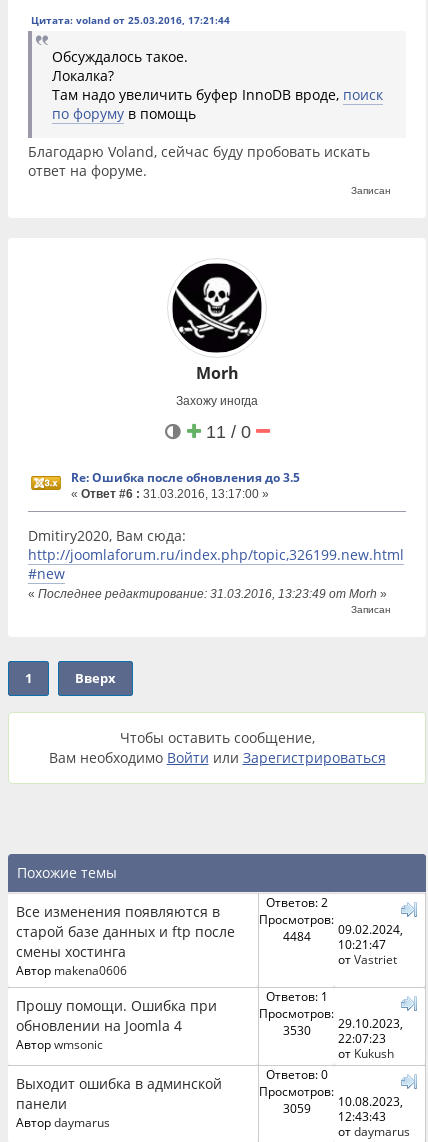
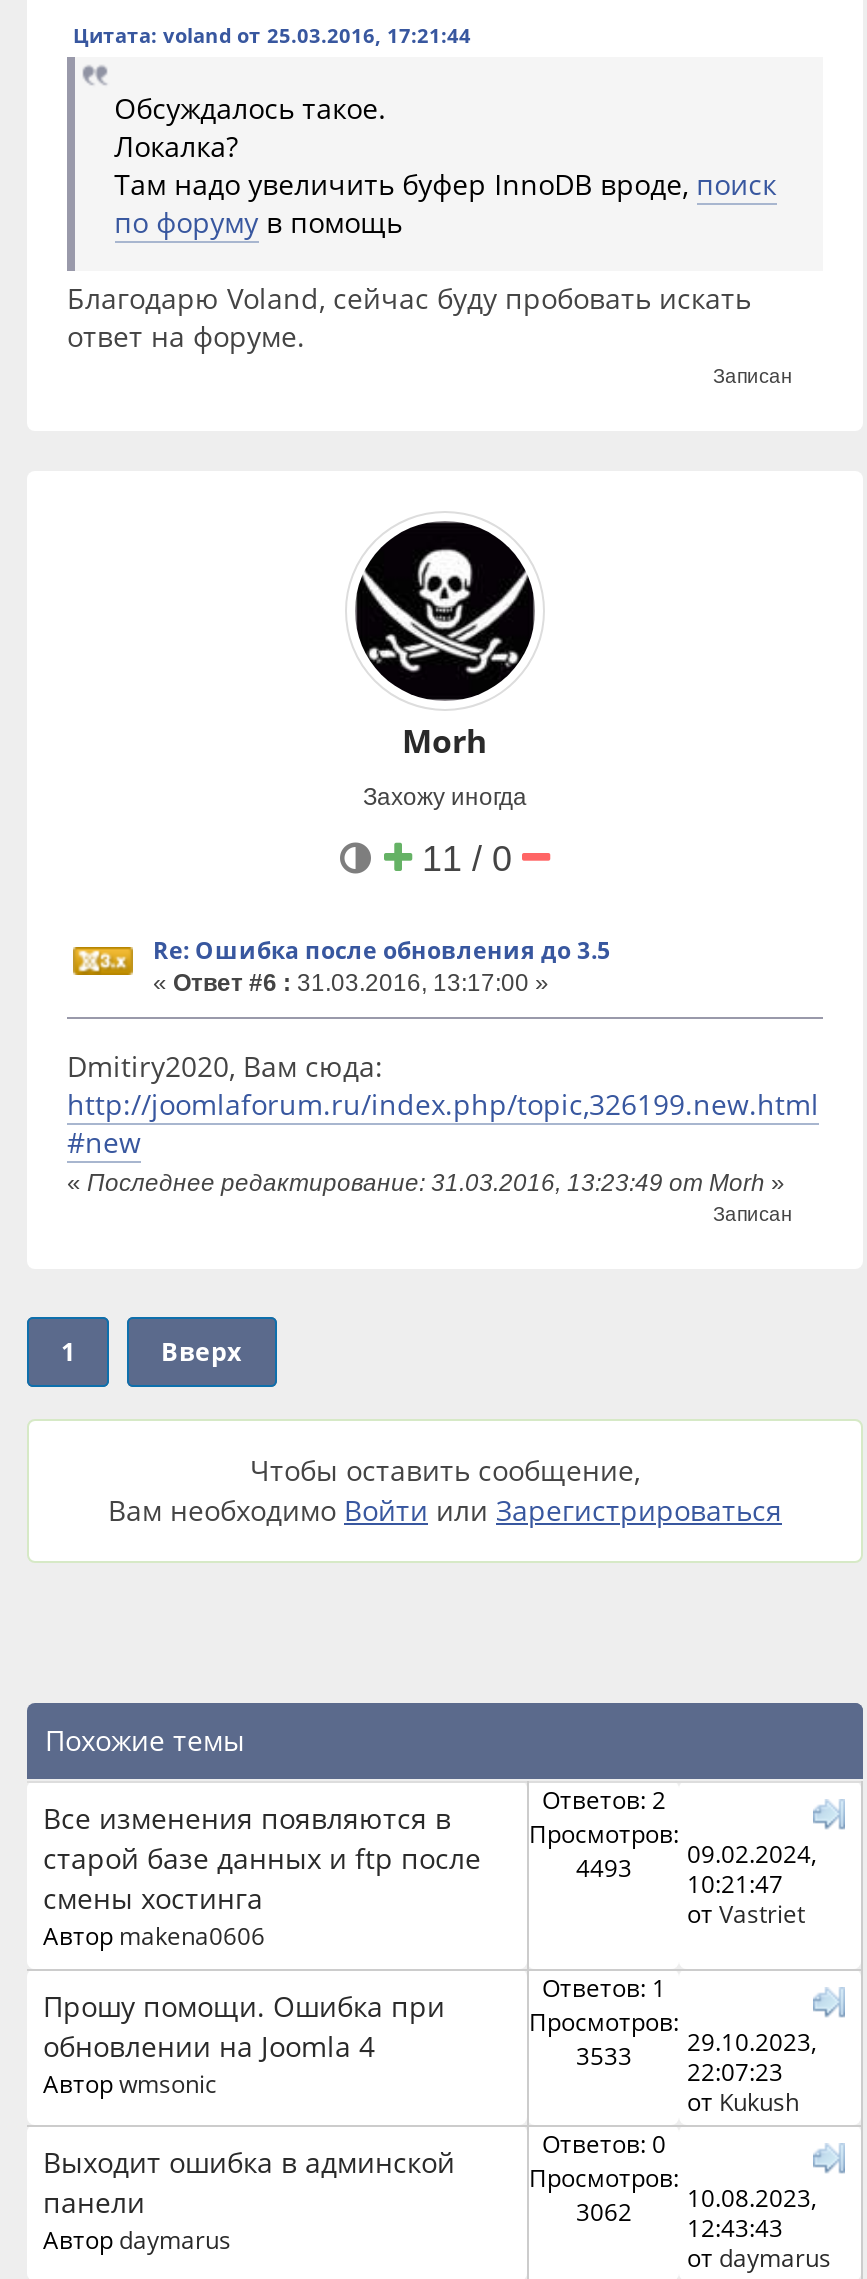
[282,921,403,952] 4484 09.02.2024, 10:21:47 -> [576,1836,817,1898] 4493 09.02.2024, 10:21:47
[282,1015,403,1046] 3530 29.10.2023, 22:07:23 -> [576,2024,817,2086] 3533 29.10.2023, 22:07:23
[282,1093,403,1124] 3059 10.08.2023, 12:43:43 -> [576,2180,817,2242] 3062 10.08.2023, 12:43:43

